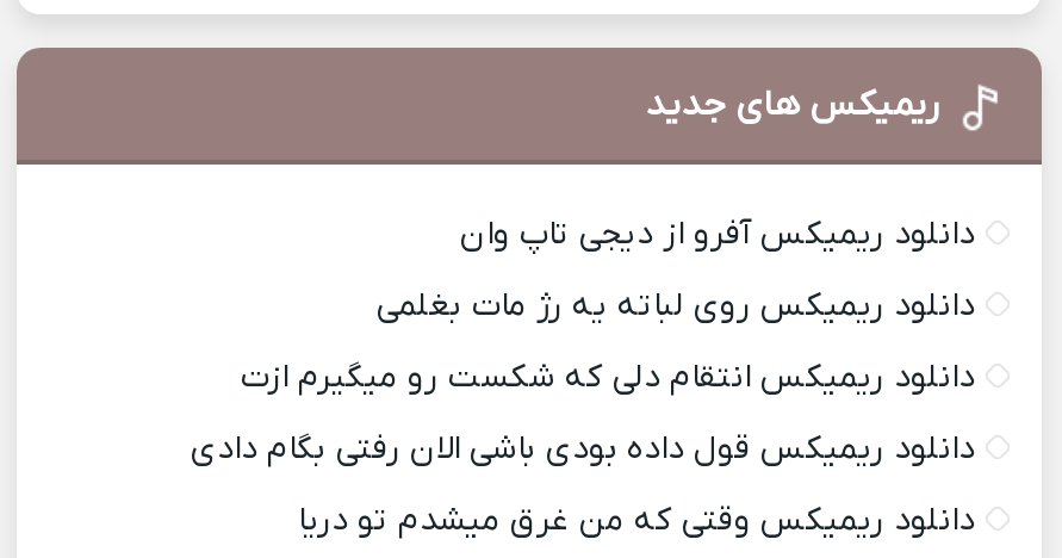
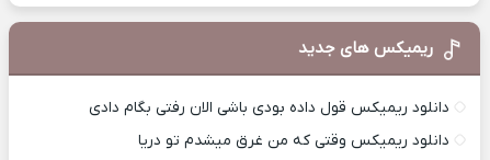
[241,211,975,400] دانلود ریمیکس آفرو از ديجی تاپ وان | دانلود ریمیکس روی لباته یه رژ مات بغلمی | دانلود ریمیکس انتقام دلی که شکست رو میگیرم ازت -> none

